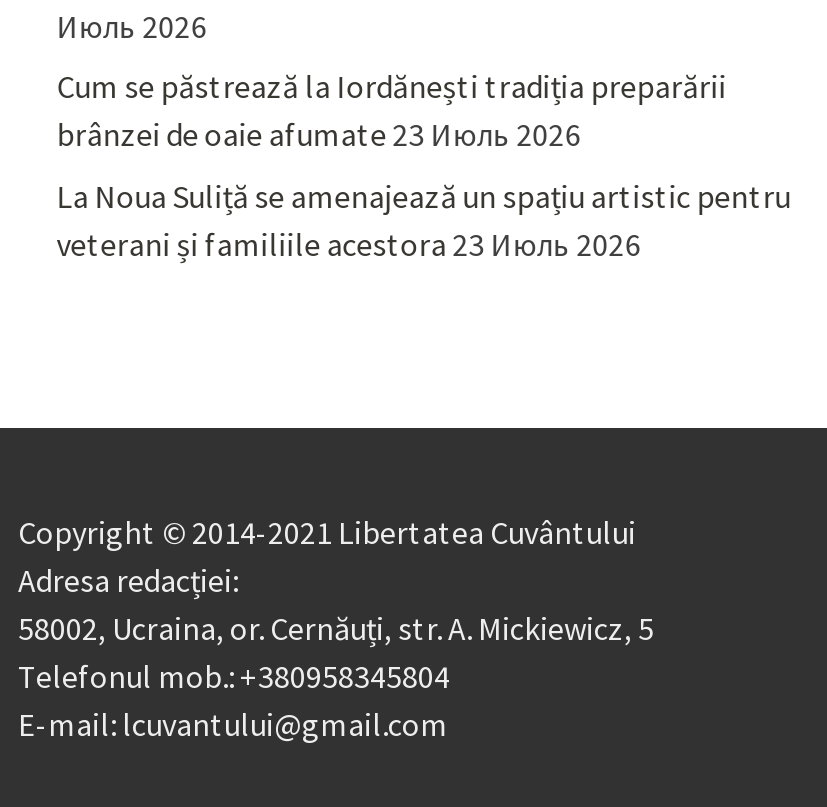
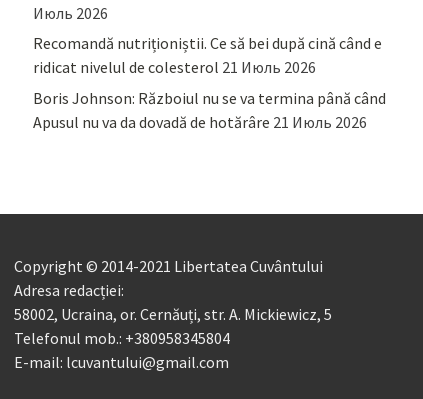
[56,66,726,154] Cum se păstrează la Iordănești tradiția preparării | brânzei de oaie afumate 23 Июль 2026 -> [33,33,382,77] Recomandă nutriționiștii. Ce să bei după cină când e | ridicat nivelul de colesterol 21 Июль 2026
[56,175,790,263] La Noua Suliță se amenajează un spațiu artistic pentru | veterani și familiile acestora 23 Июль 2026 -> [33,88,386,132] Boris Johnson: Războiul nu se va termina până când | Apusul nu va da dovadă de hotărâre 21 Июль 2026

